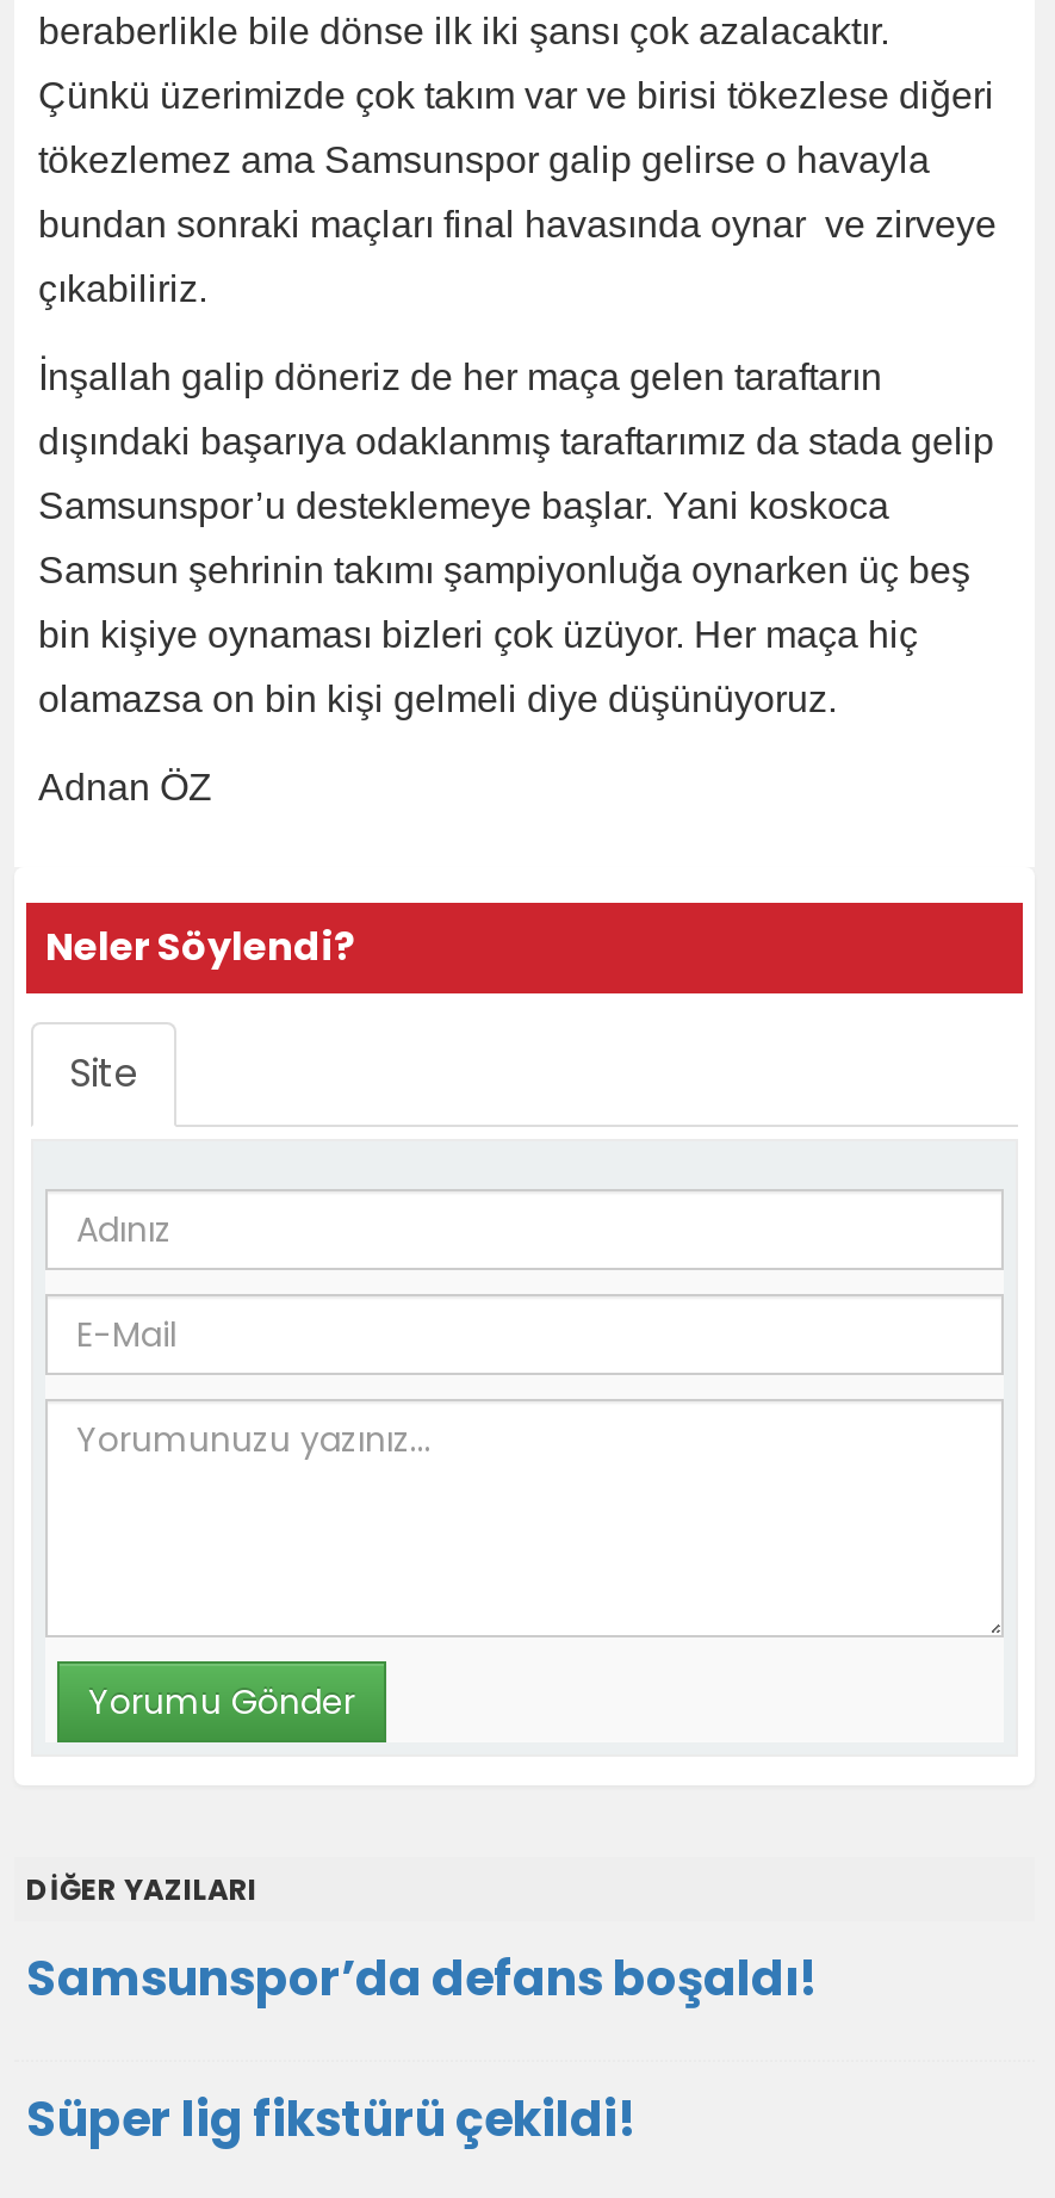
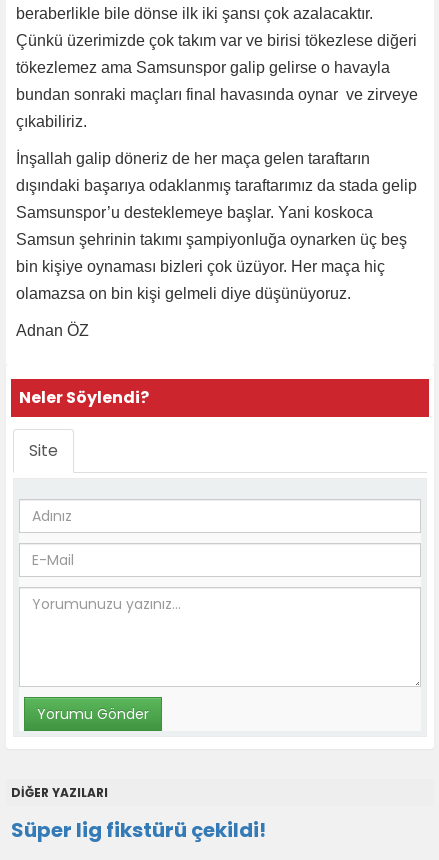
[26,1945,815,2012] Samsunspor’da defans boşaldı! -> none

